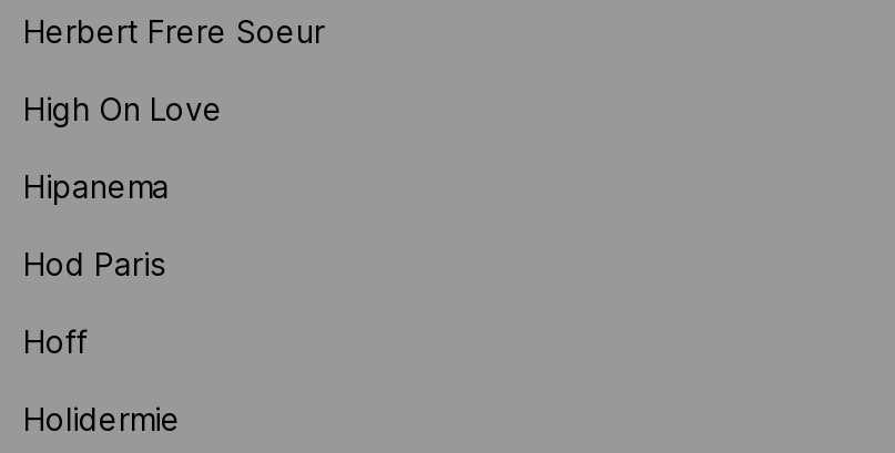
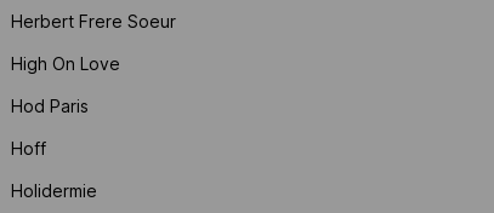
[23,167,170,205] Hipanema -> none

